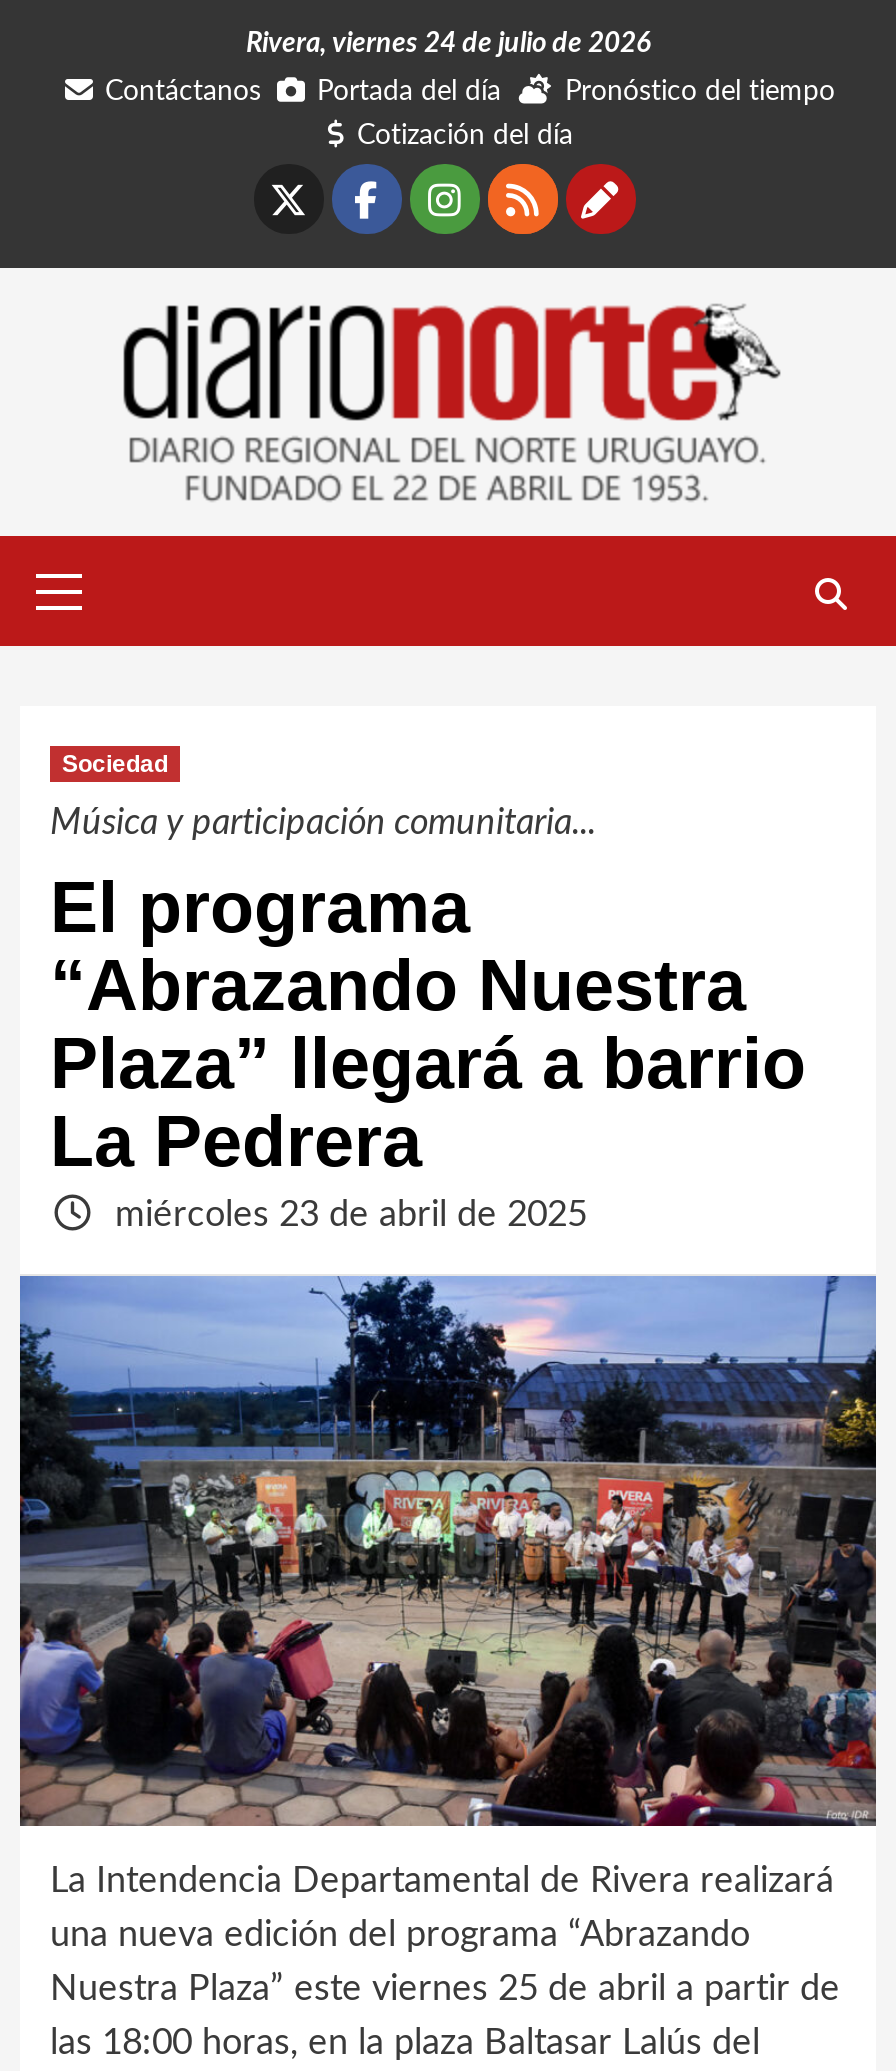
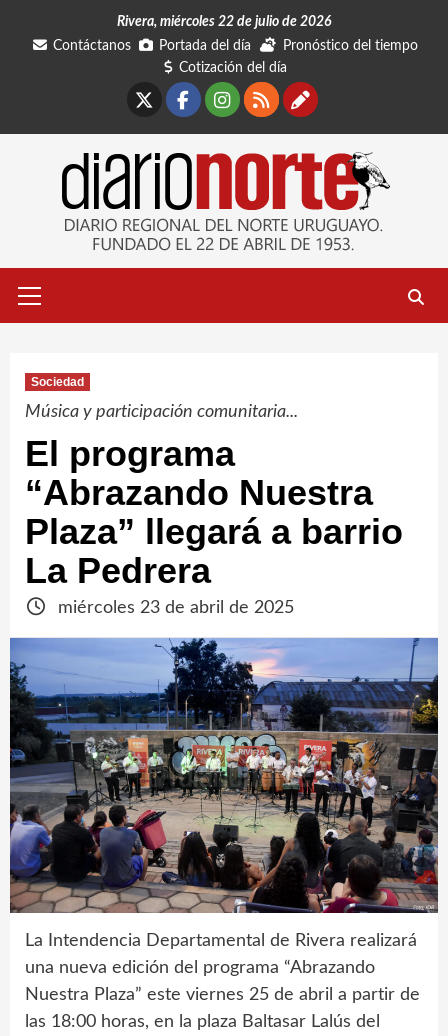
[246,30,650,58] Rivera, viernes 24 de julio de 2026 -> [117,15,331,29] Rivera, miércoles 22 de julio de 2026

